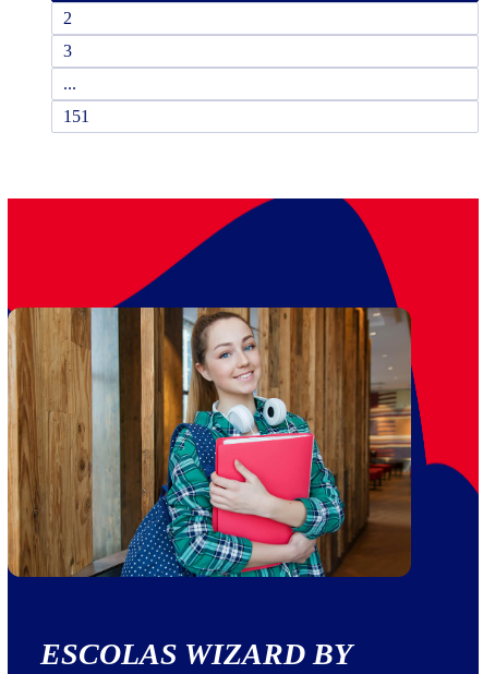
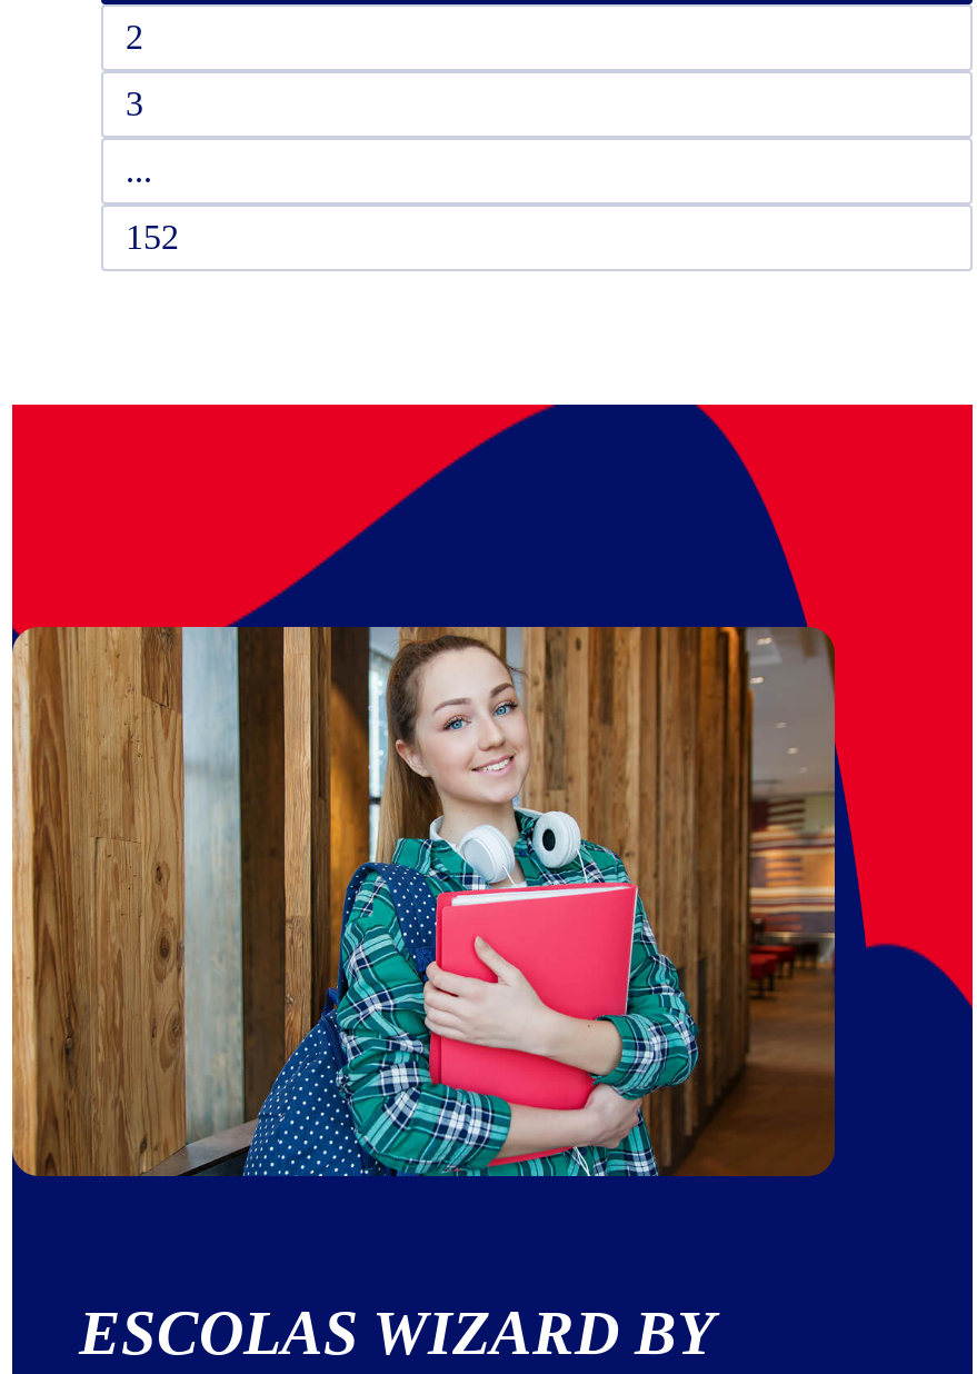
[63,107,89,125] 151 -> [126,217,179,255] 152

